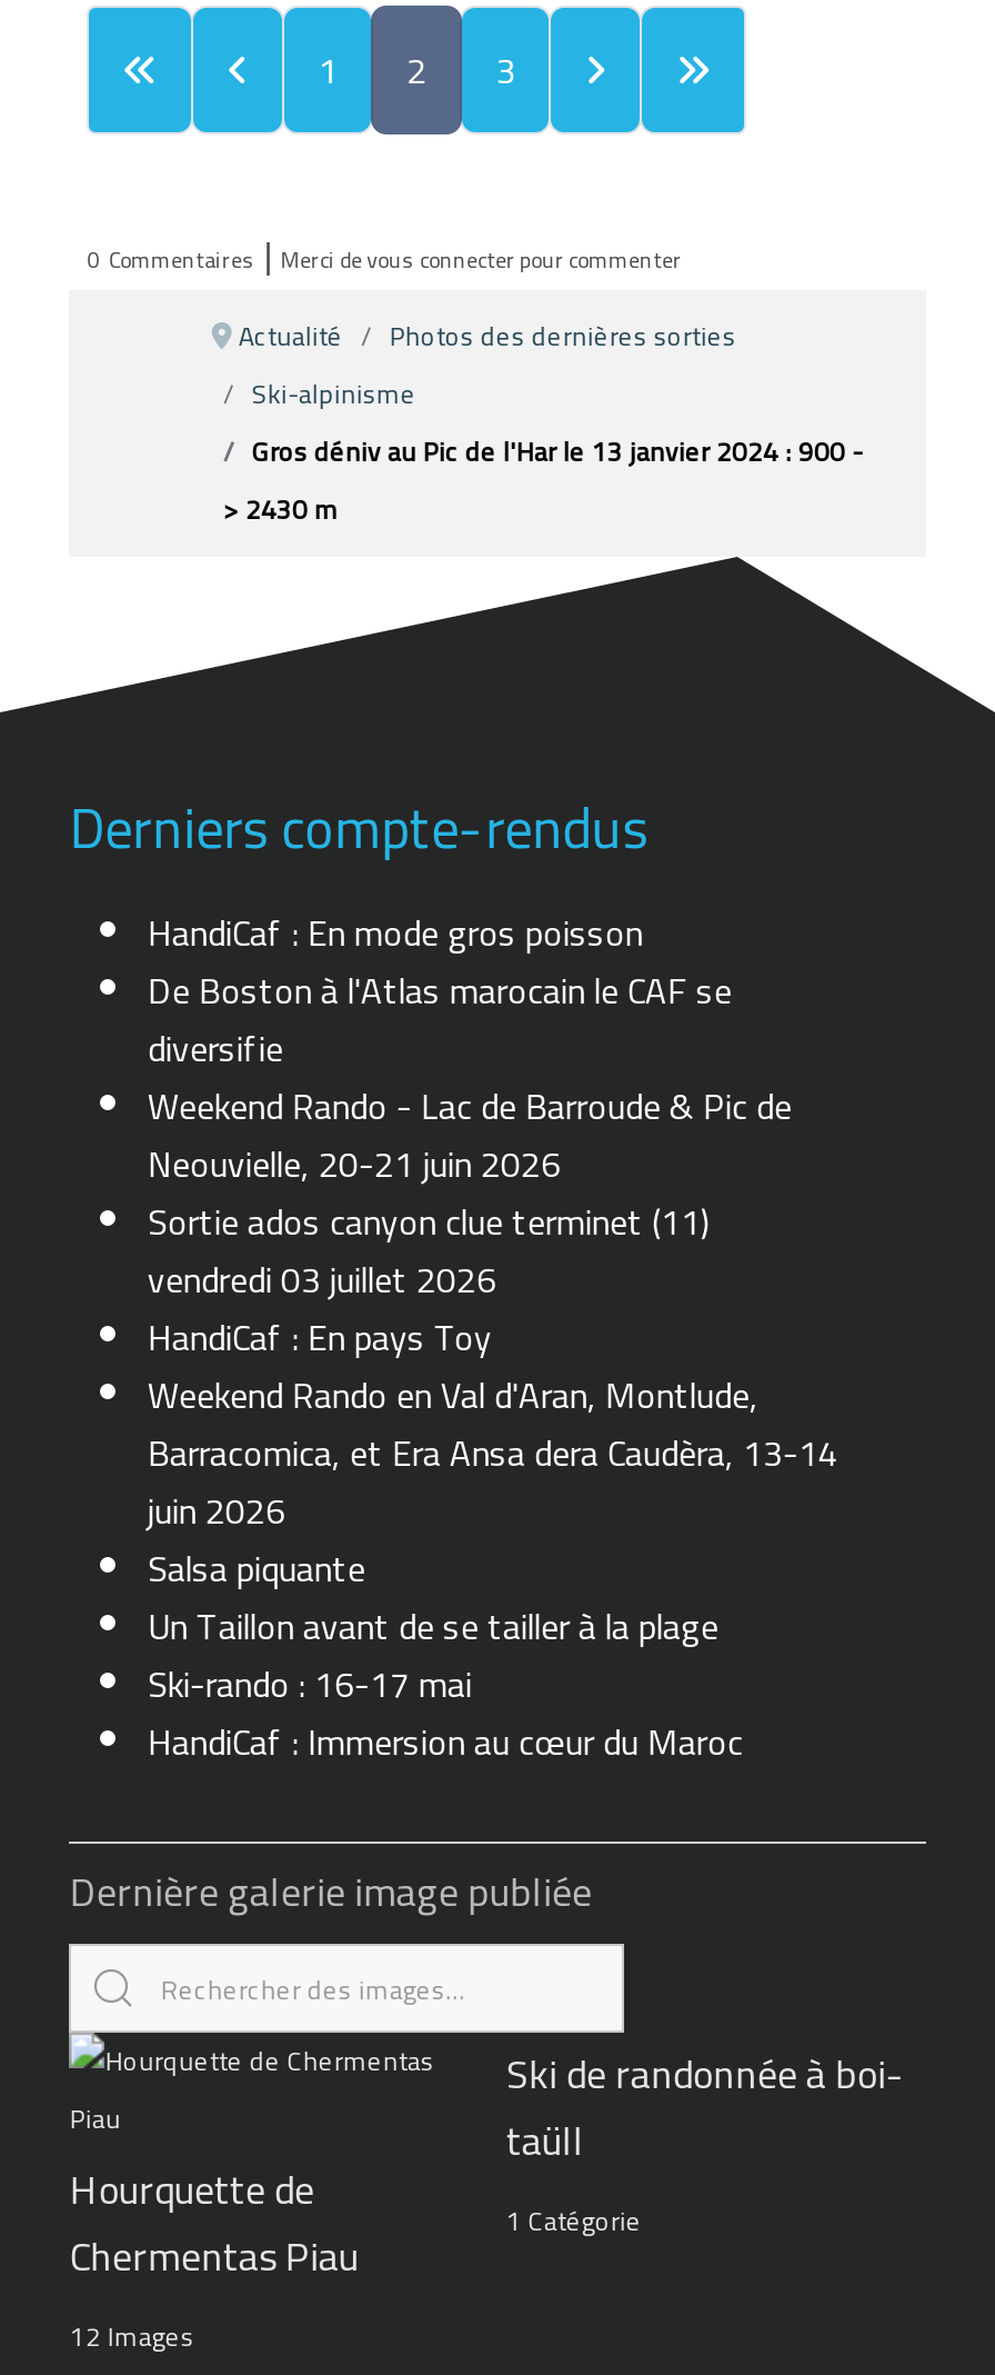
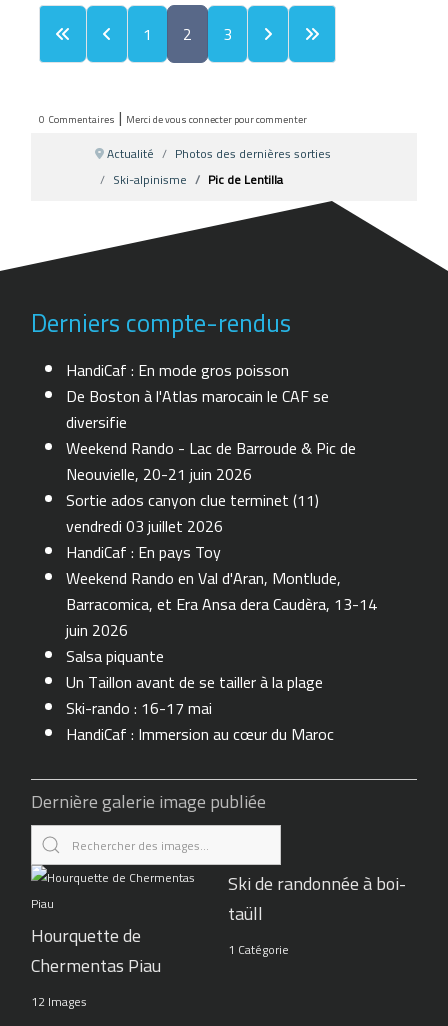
[223,425,863,534] Gros déniv au Pic de l'Har le 13 janvier 2024 : 900 - | > 2430 m -> [208,168,283,191] Pic de Lentilla

